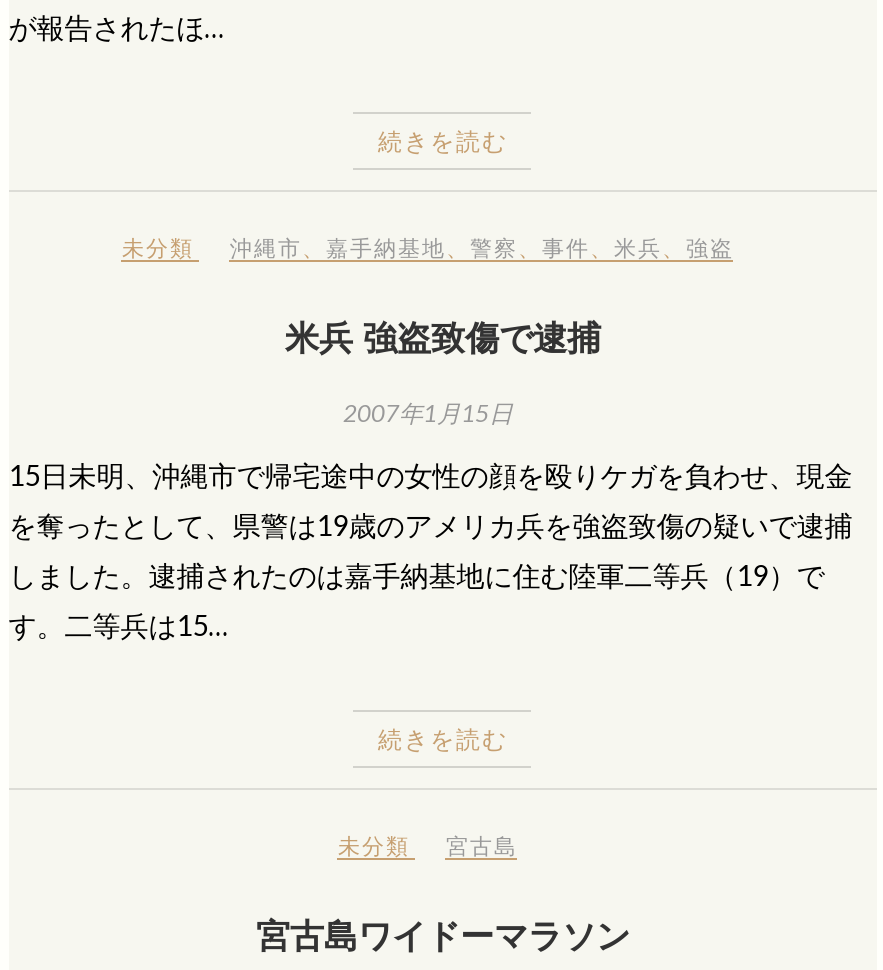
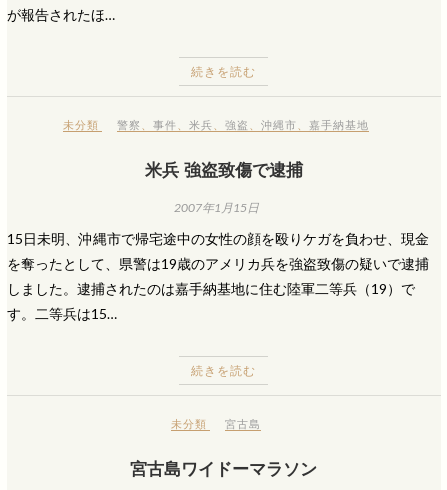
[230,234,734,260] 沖縄市、嘉手納基地、警察、事件、米兵、強盗 -> [117,118,369,131] 警察、事件、米兵、強盗、沖縄市、嘉手納基地

